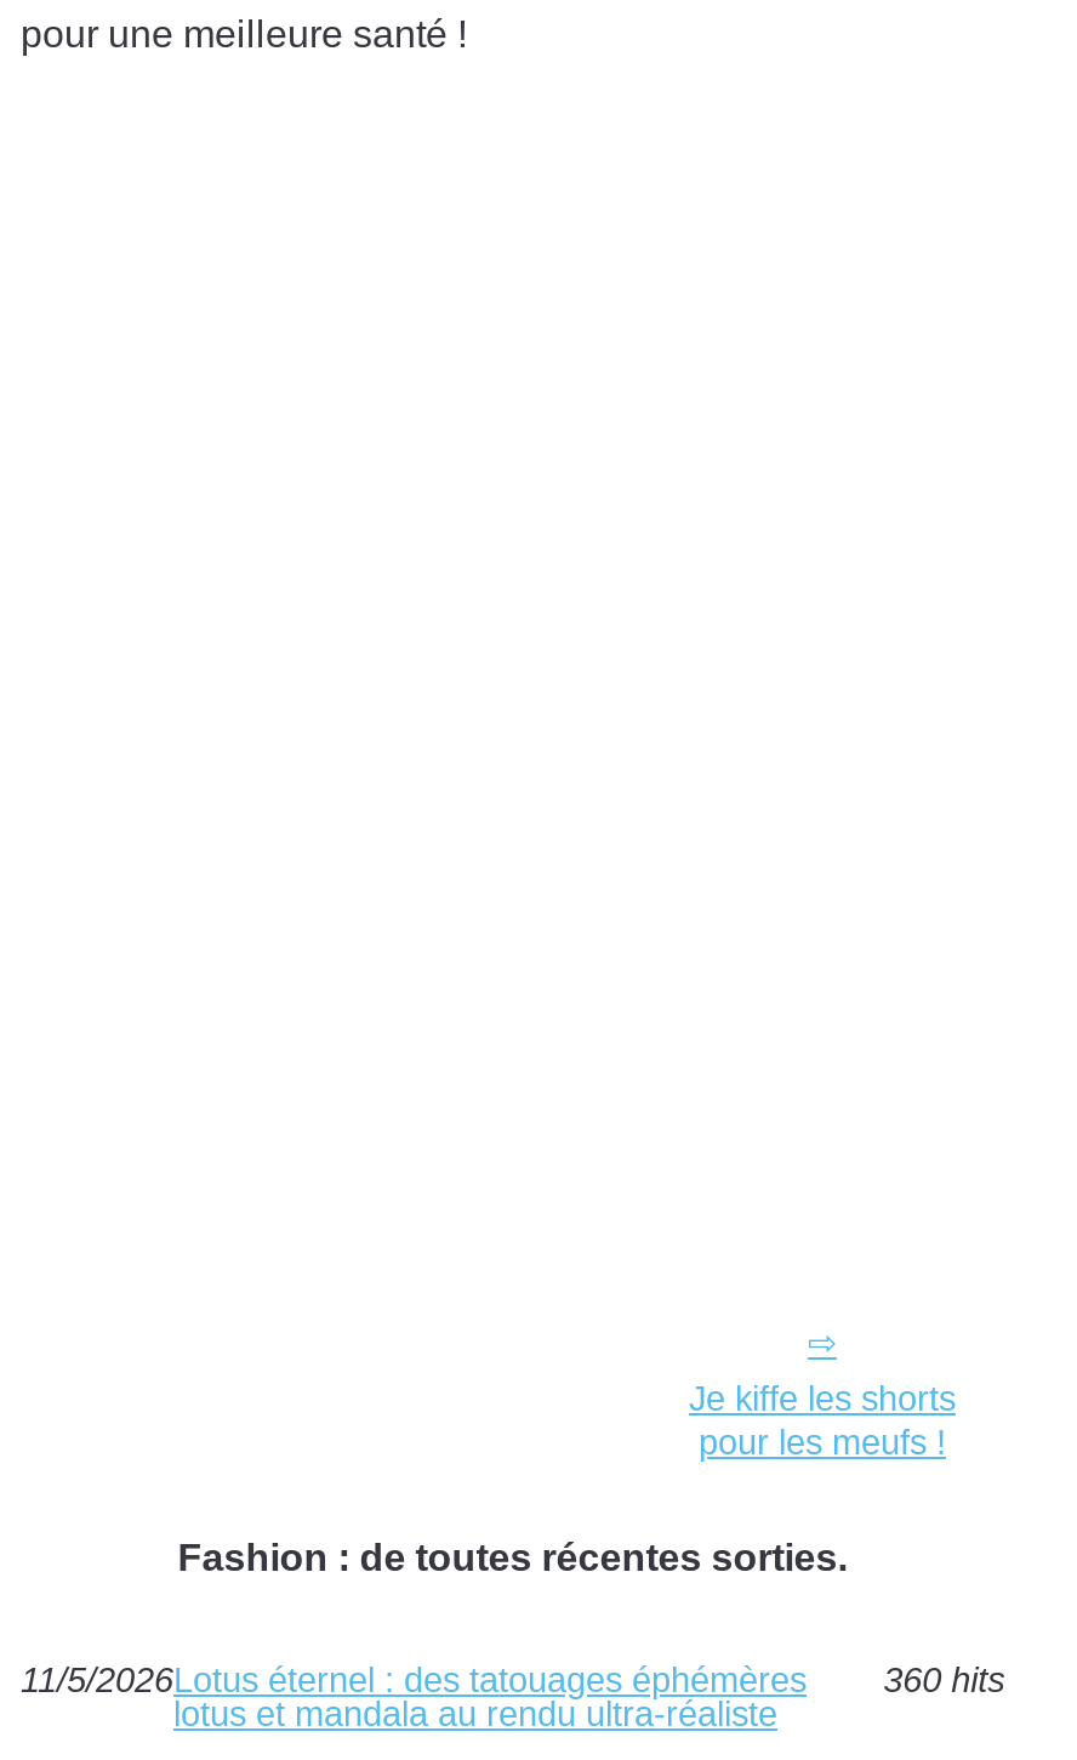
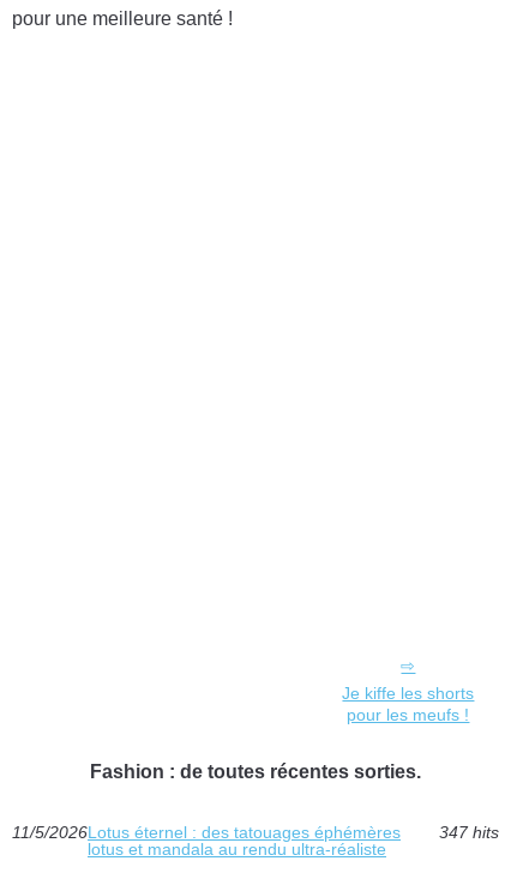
[21,1661,1004,1700] 11/5/2026Lotus éternel : des tatouages éphémères 360 hits -> [12,823,499,842] 11/5/2026Lotus éternel : des tatouages éphémères 347 hits

